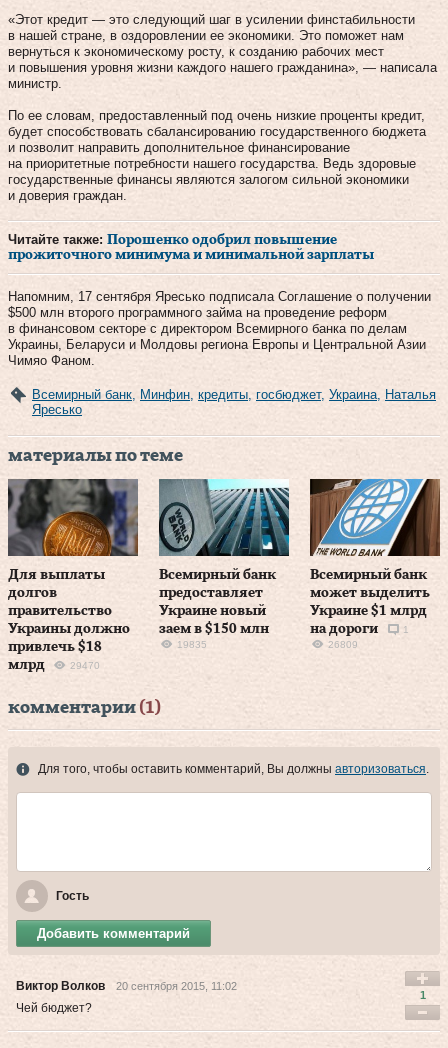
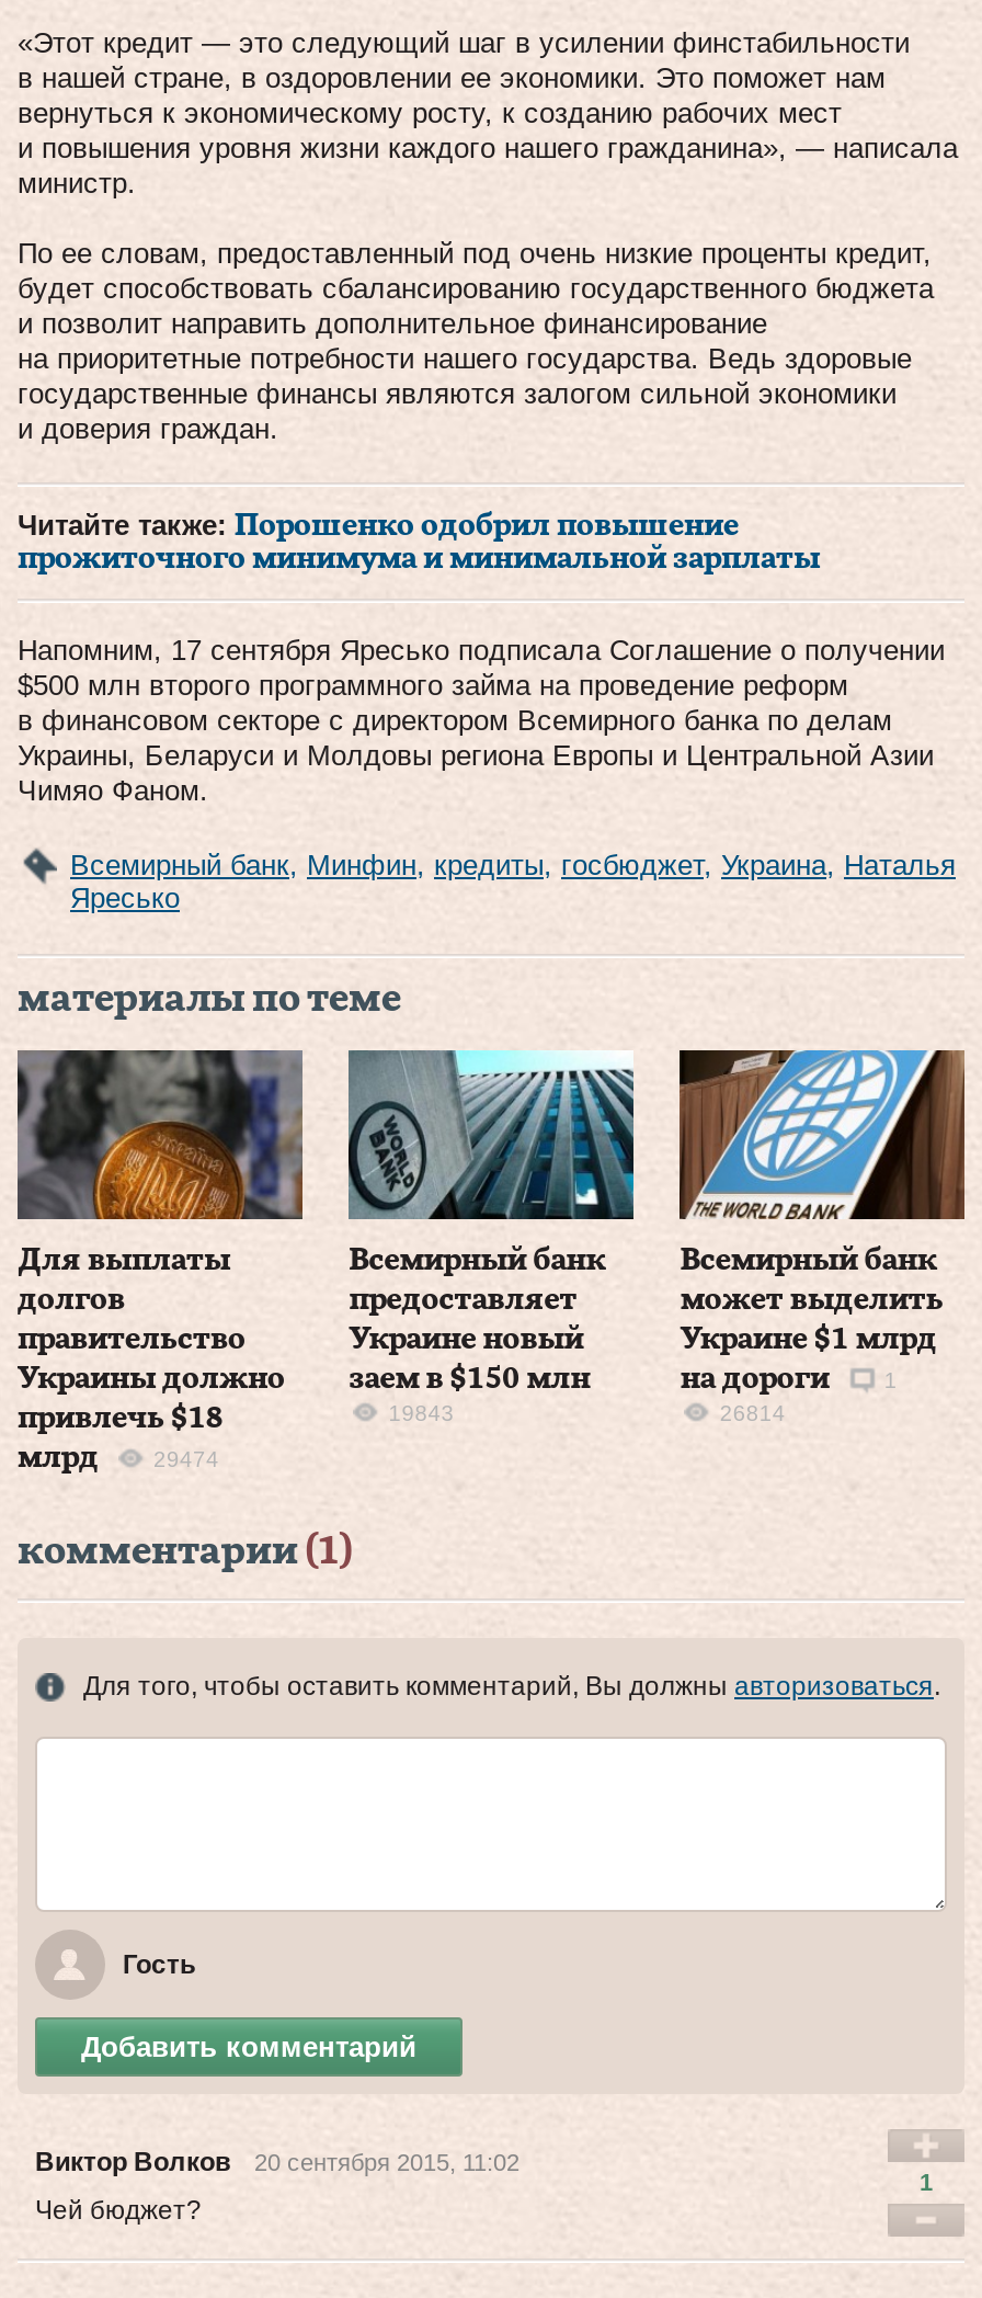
[177,639,207,650] 19835 -> [388,1402,454,1426] 19843
[328,639,358,650] 26809 -> [720,1402,786,1426] 26814
[70,660,100,671] 29470 -> [153,1448,219,1472] 29474

